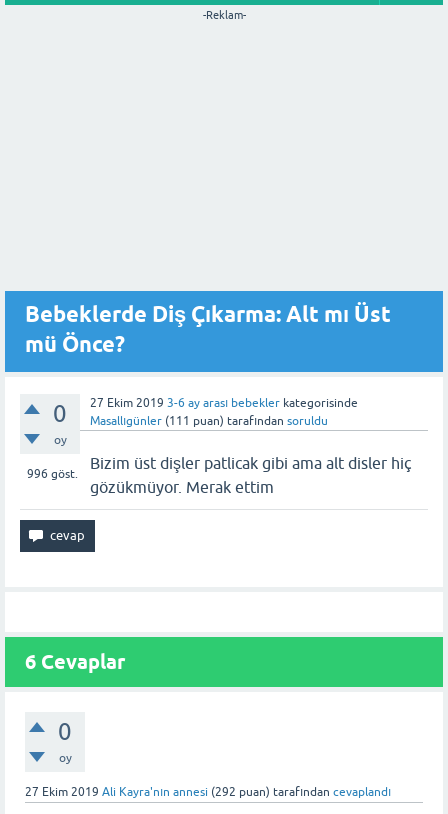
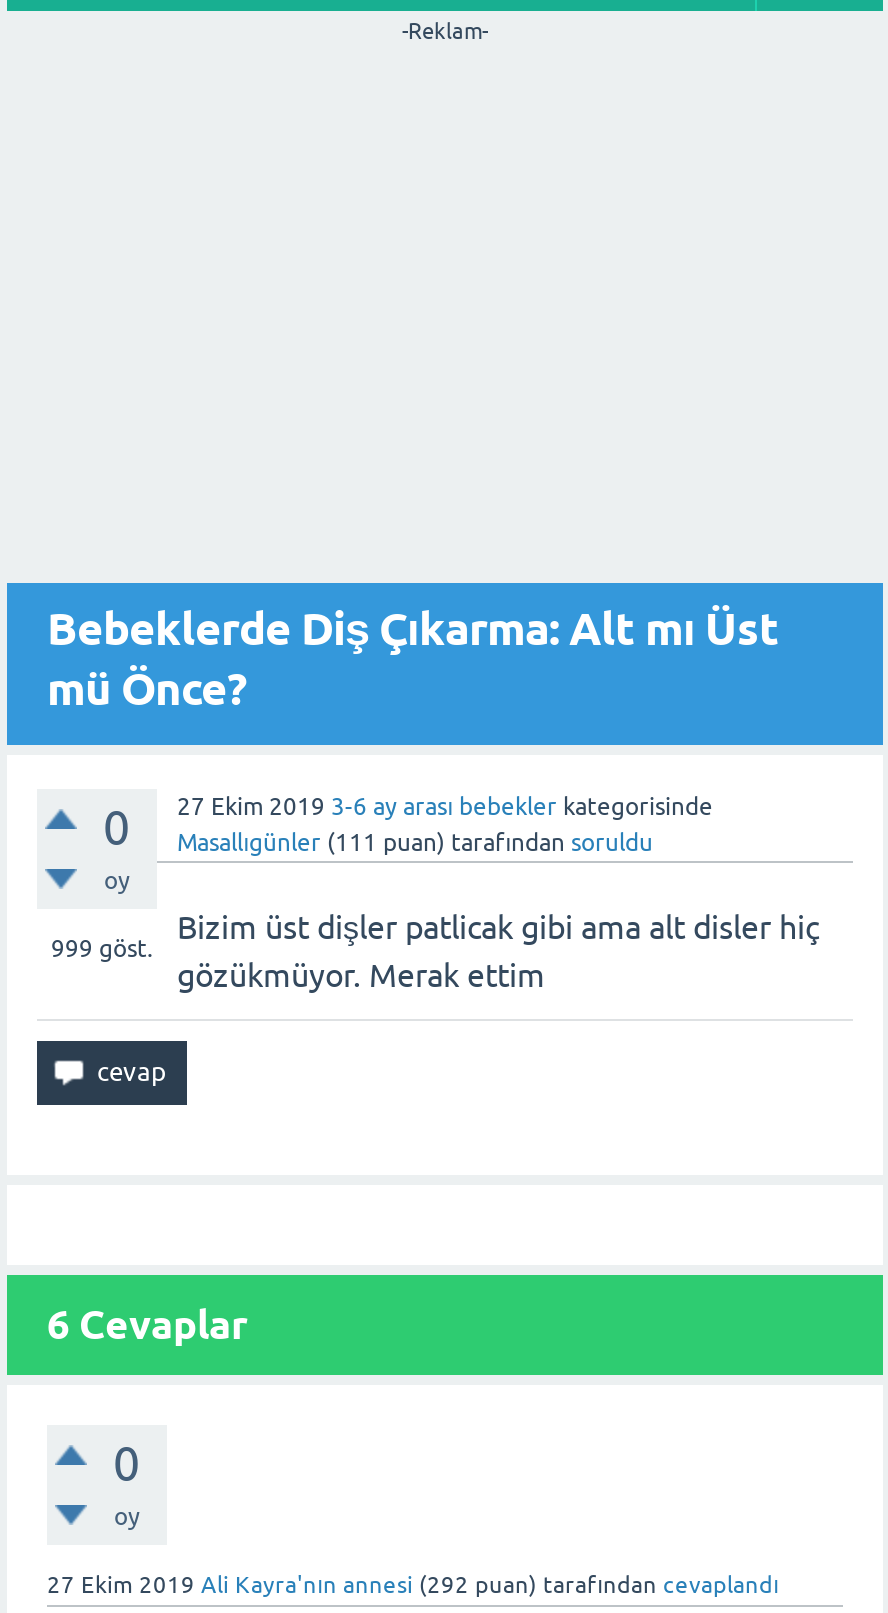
[27,467,78,481] 996 göst. -> [51,935,153,963] 999 göst.

